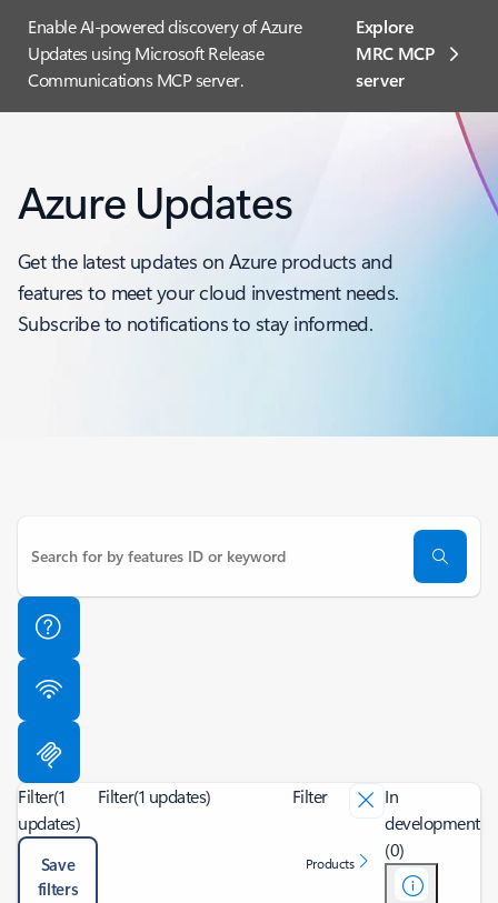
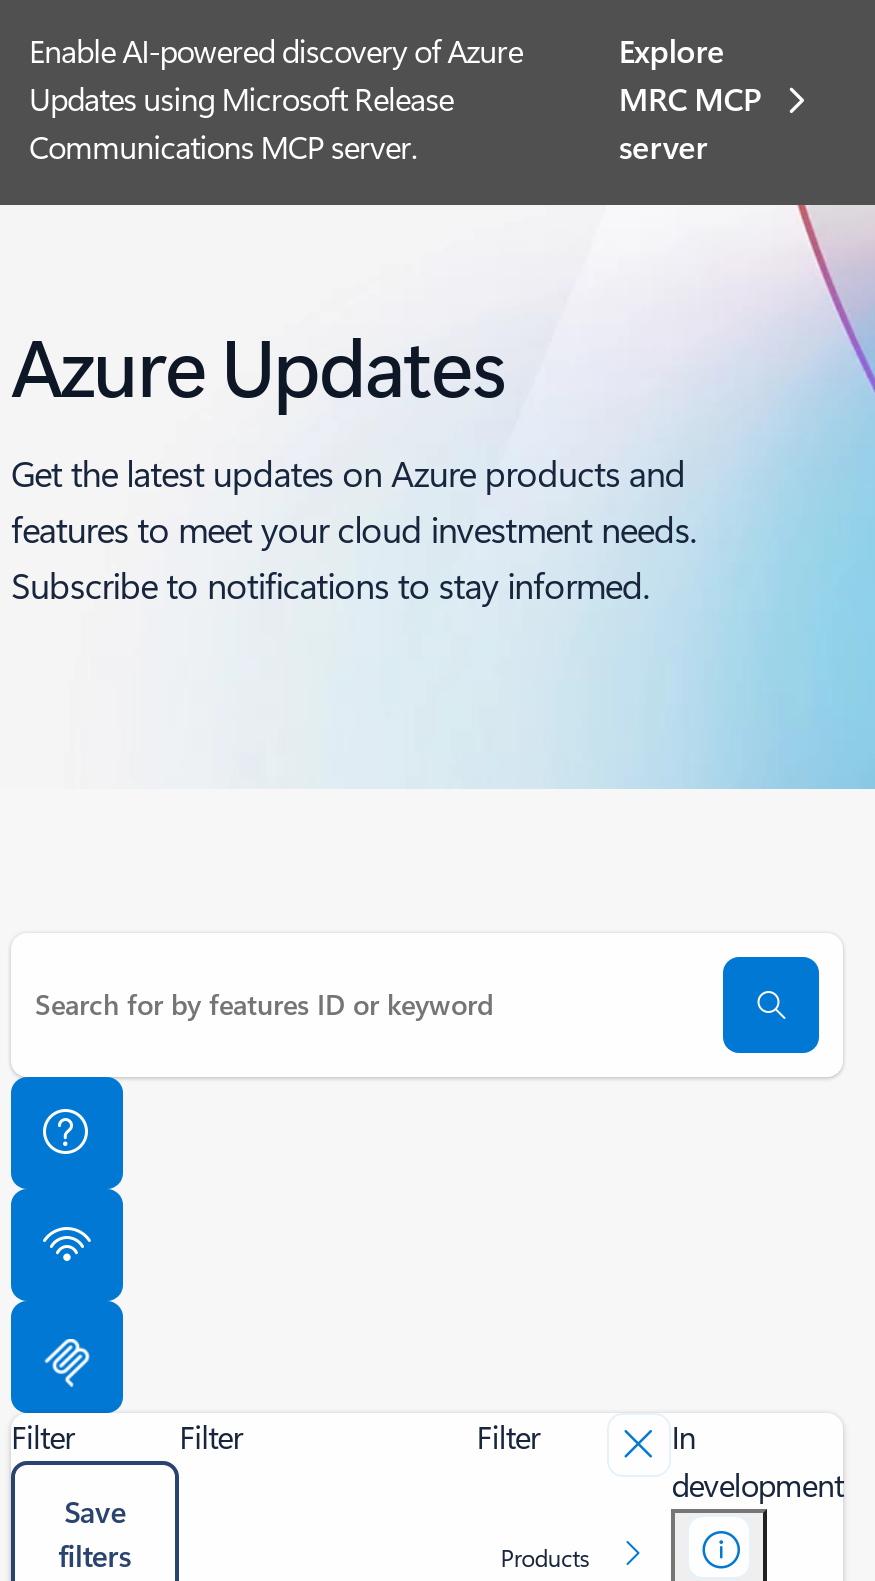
[18,784,80,834] Filter(1 | updates) -> [11,1415,75,1457] Filter
[98,784,211,807] Filter(1 updates) -> [179,1415,243,1457] Filter
[385,837,404,861] (0) -> none

